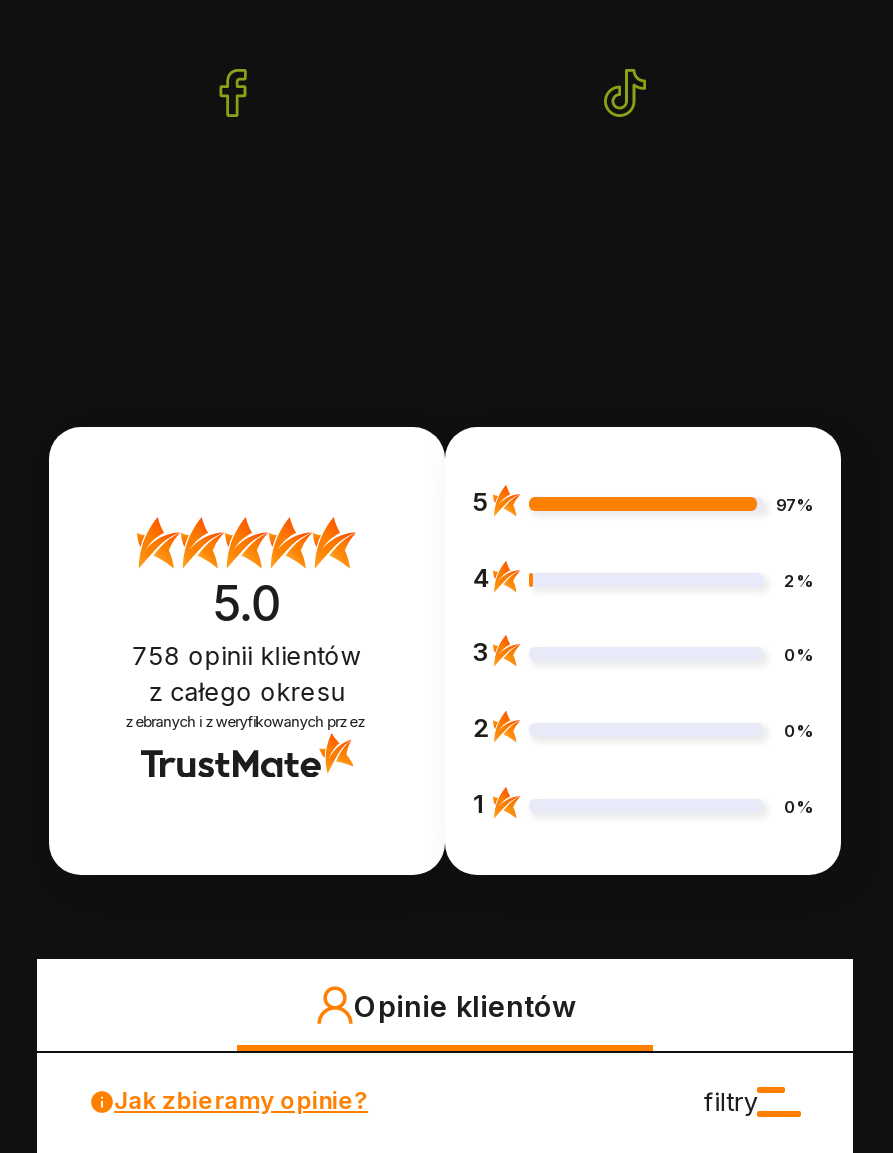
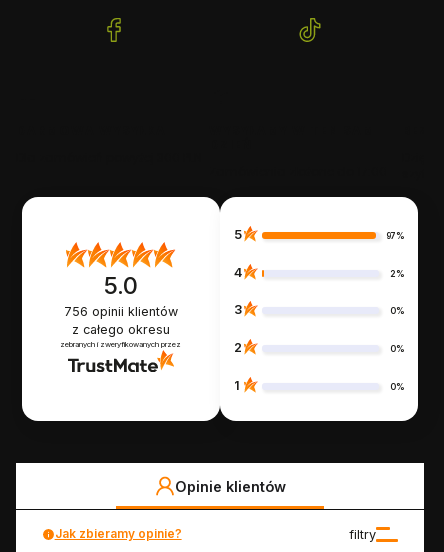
[133,640,361,670] 758 opinii klientów -> [64,304,178,319] 756 opinii klientów

